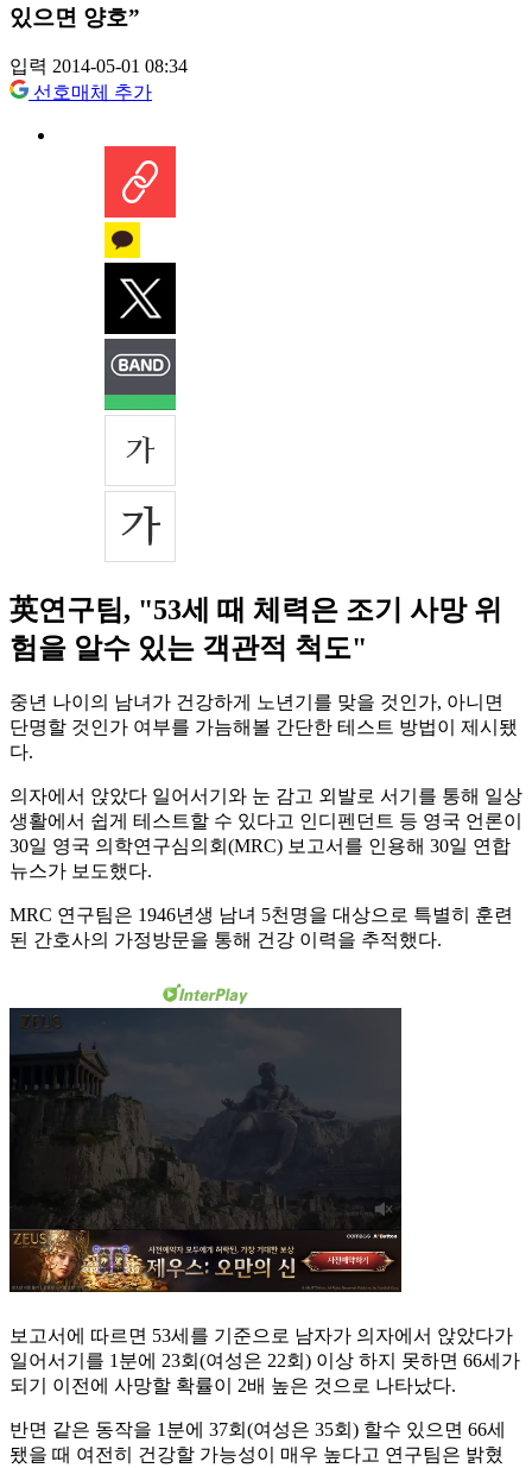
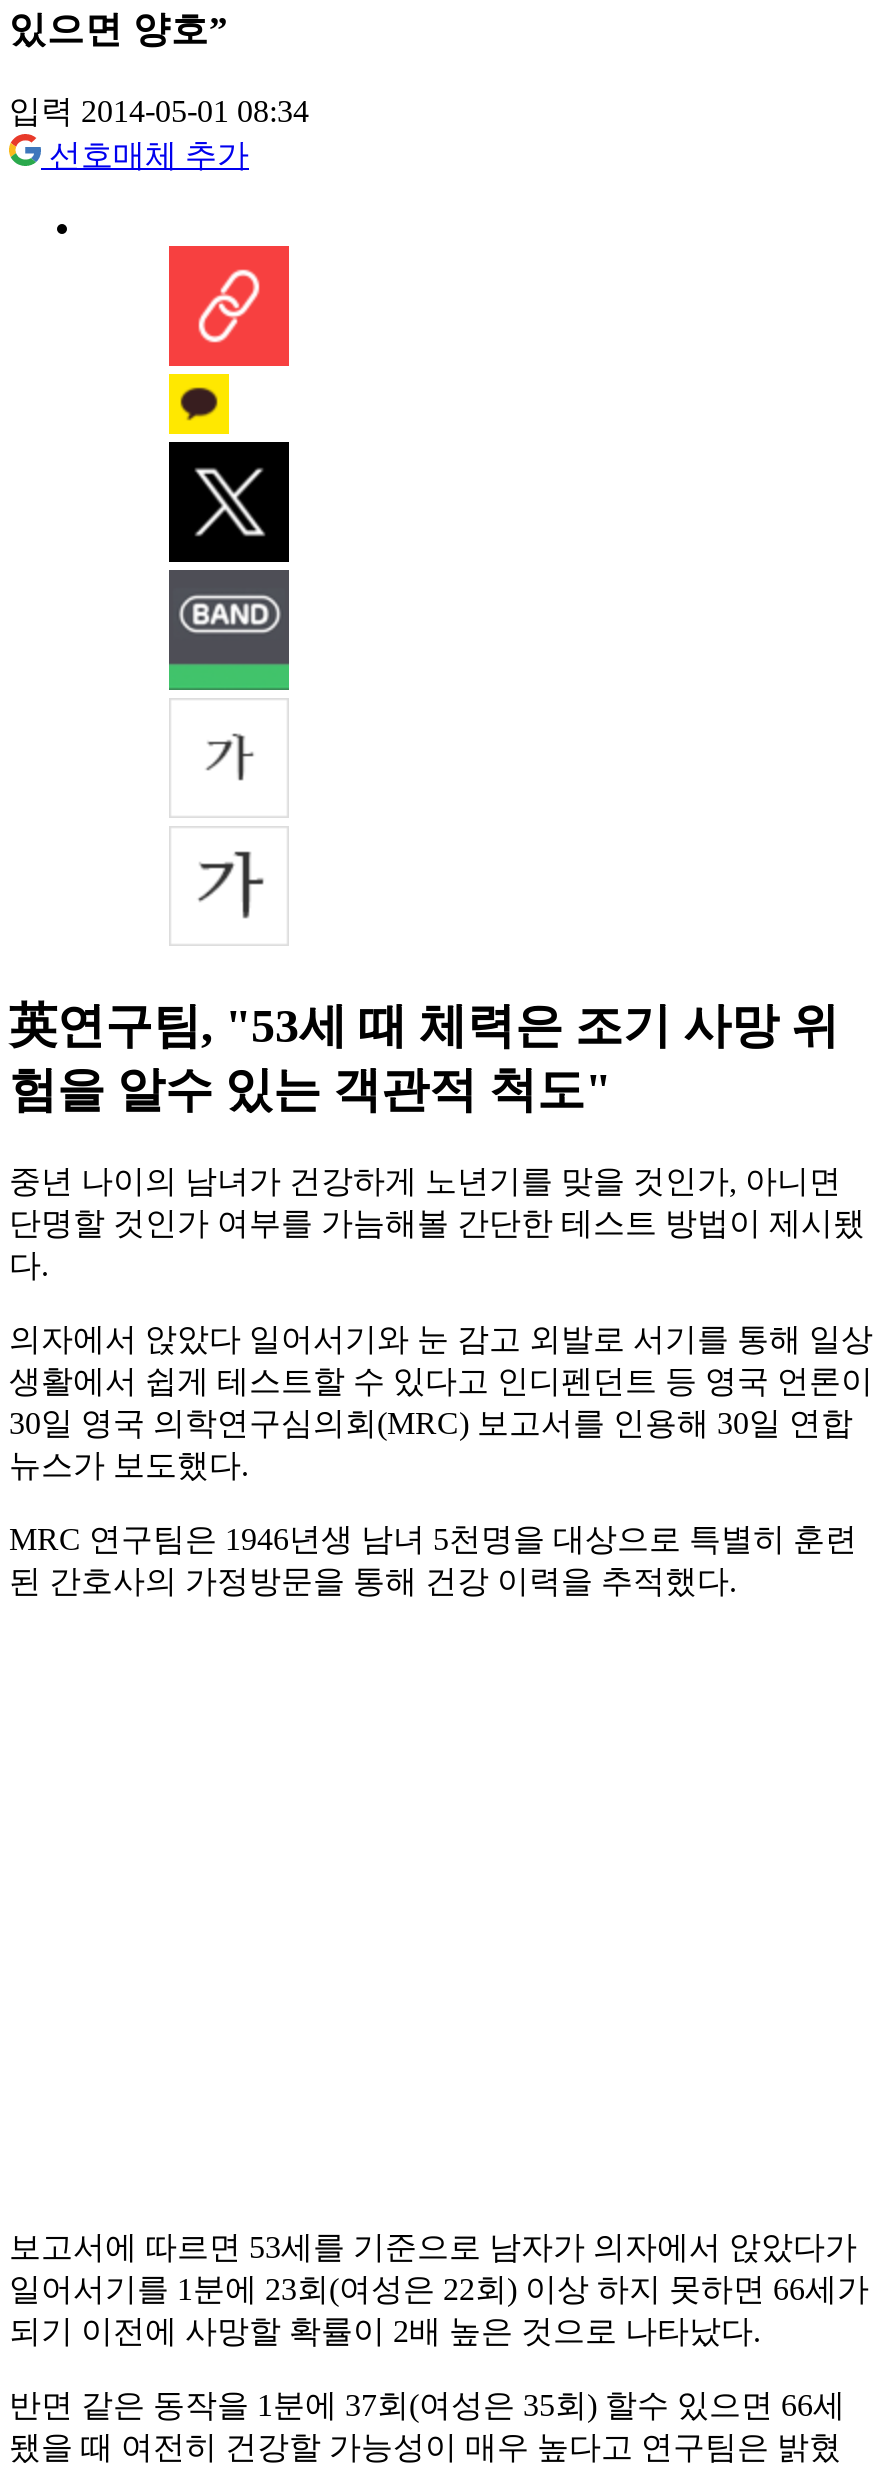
[8,983,403,1293] [image] -> none

